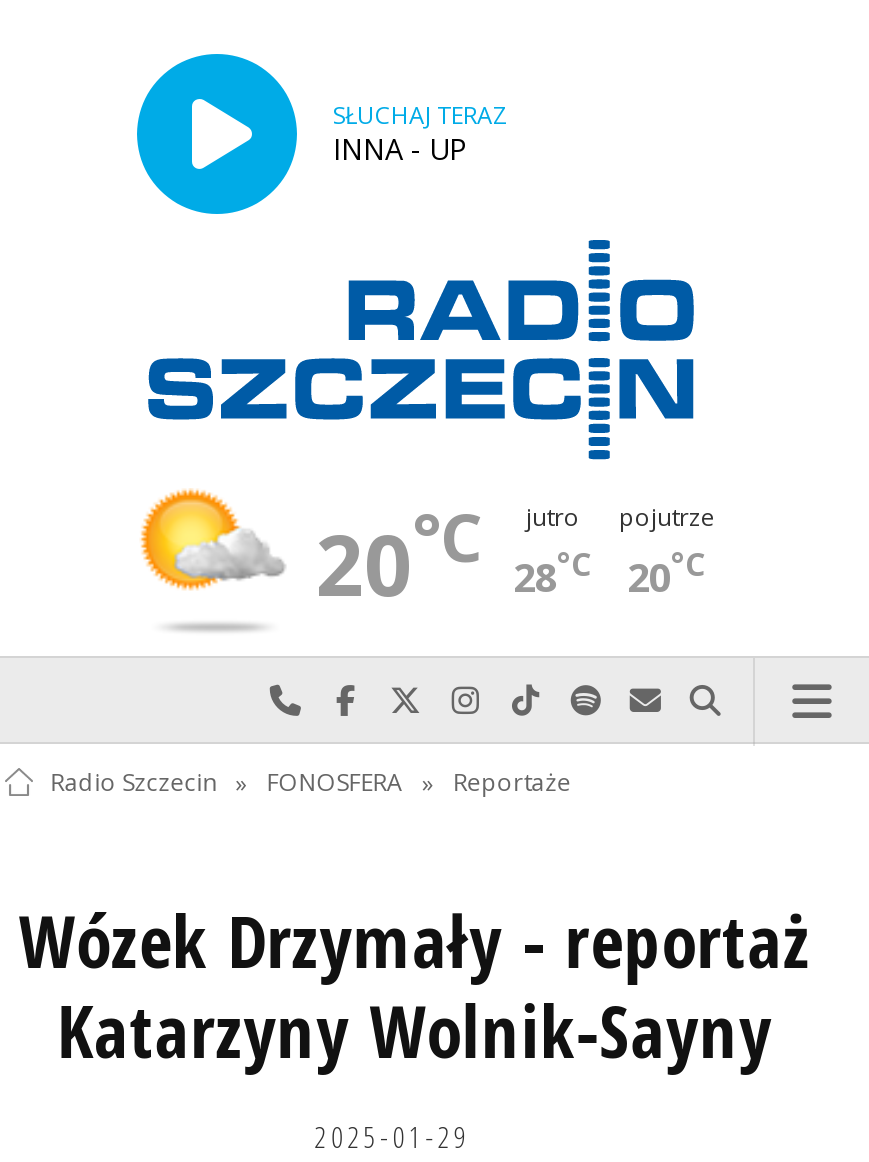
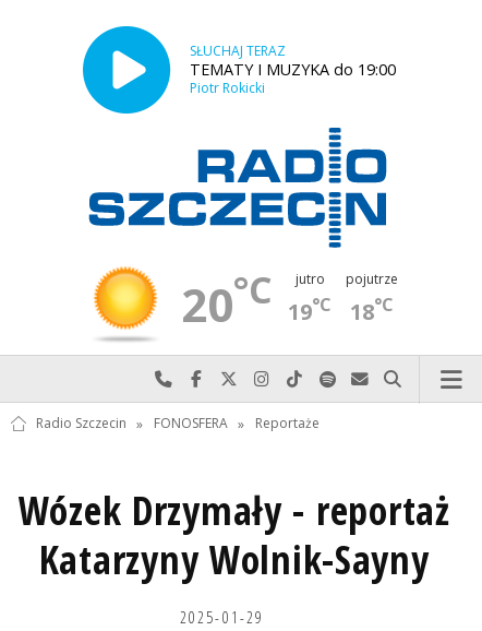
[333,129,467,167] INNA - UP -> [190,59,396,97] TEMATY I MUZYKA do 19:00 | Piotr Rokicki
[139,488,285,608] [image] -> [86,264,162,330] [image]
[513,543,593,605] 28°C -> [288,293,332,327] 19°C
[627,543,707,605] 20°C -> [350,293,394,327] 18°C

